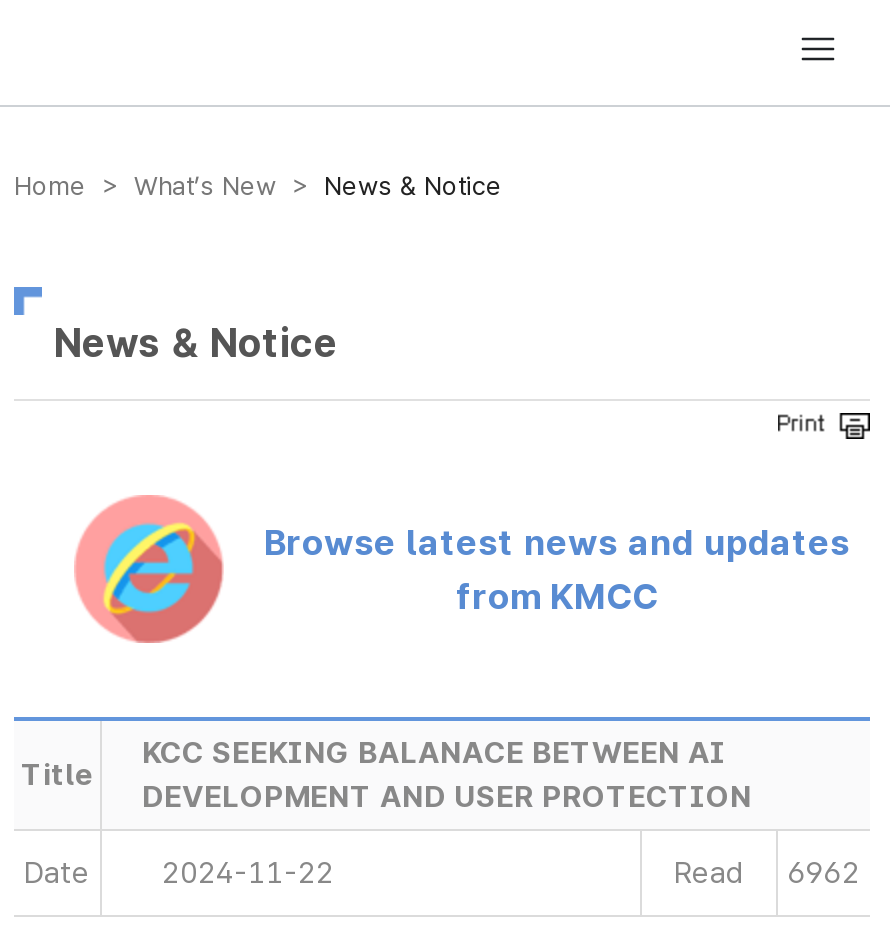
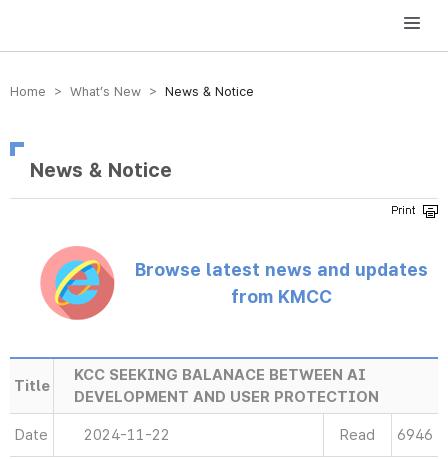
[674,855,860,891] Read 6962 -> [340,426,433,444] Read 6946

